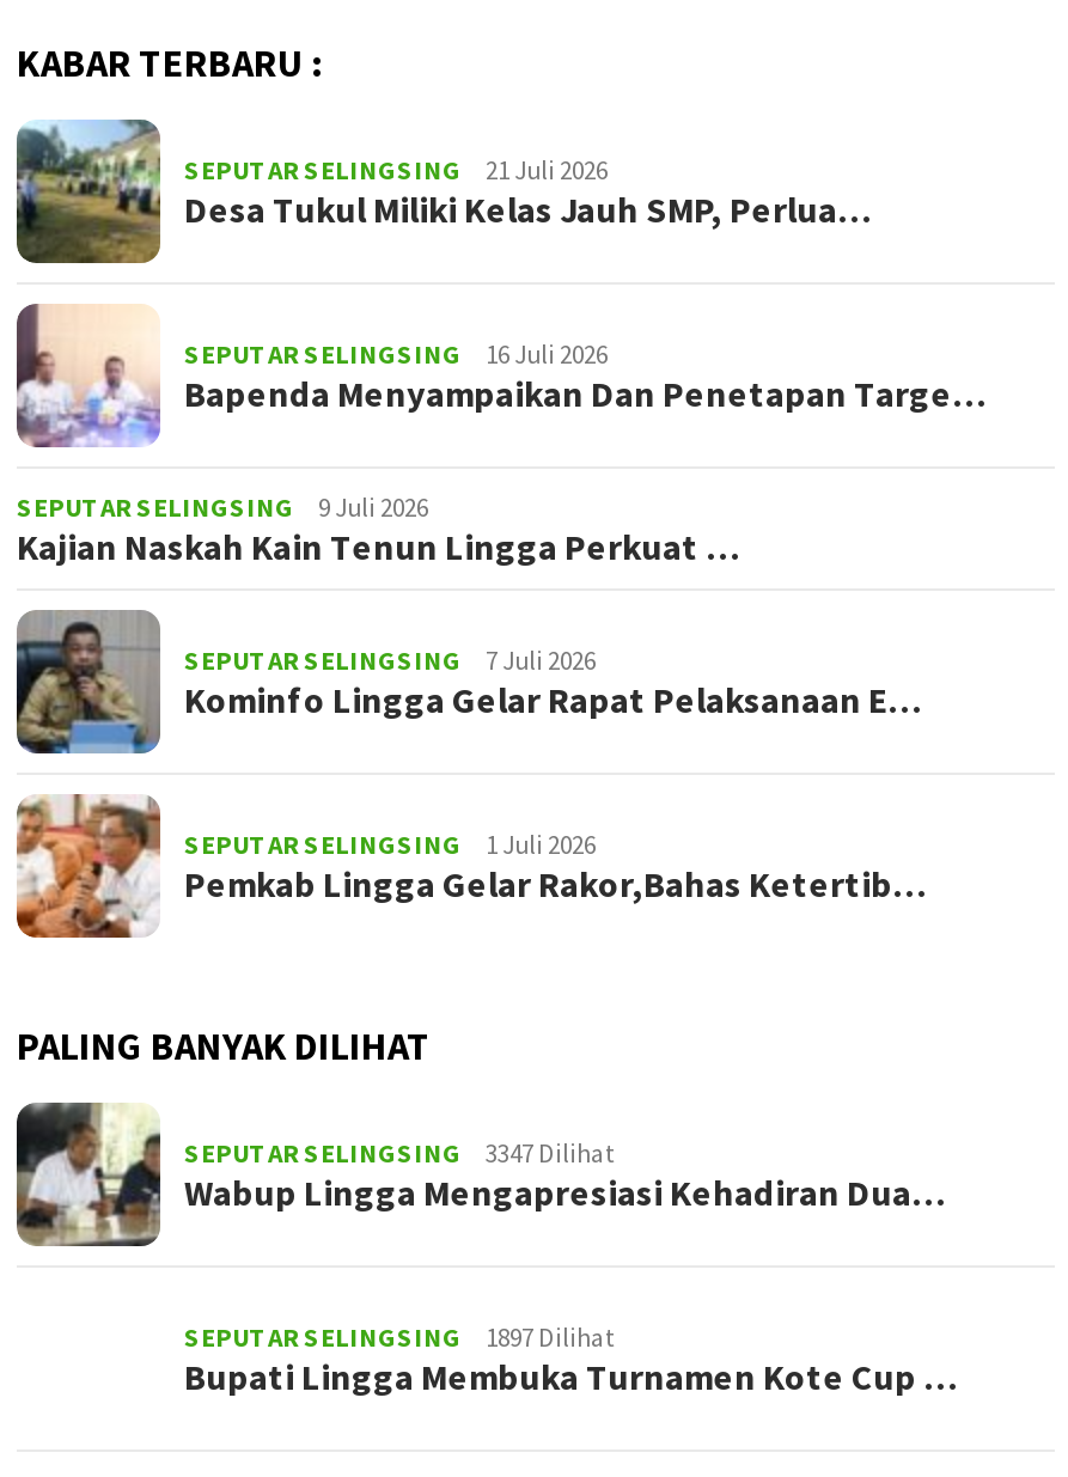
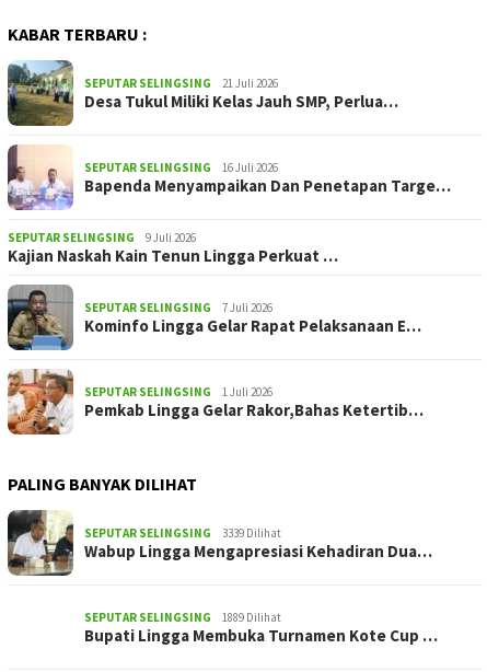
[184,1135,615,1169] SEPUTAR SELINGSING 3347 Dilihat -> [84,525,281,541] SEPUTAR SELINGSING 3339 Dilihat
[184,1319,615,1353] SEPUTAR SELINGSING 1897 Dilihat -> [84,610,281,625] SEPUTAR SELINGSING 1889 Dilihat

